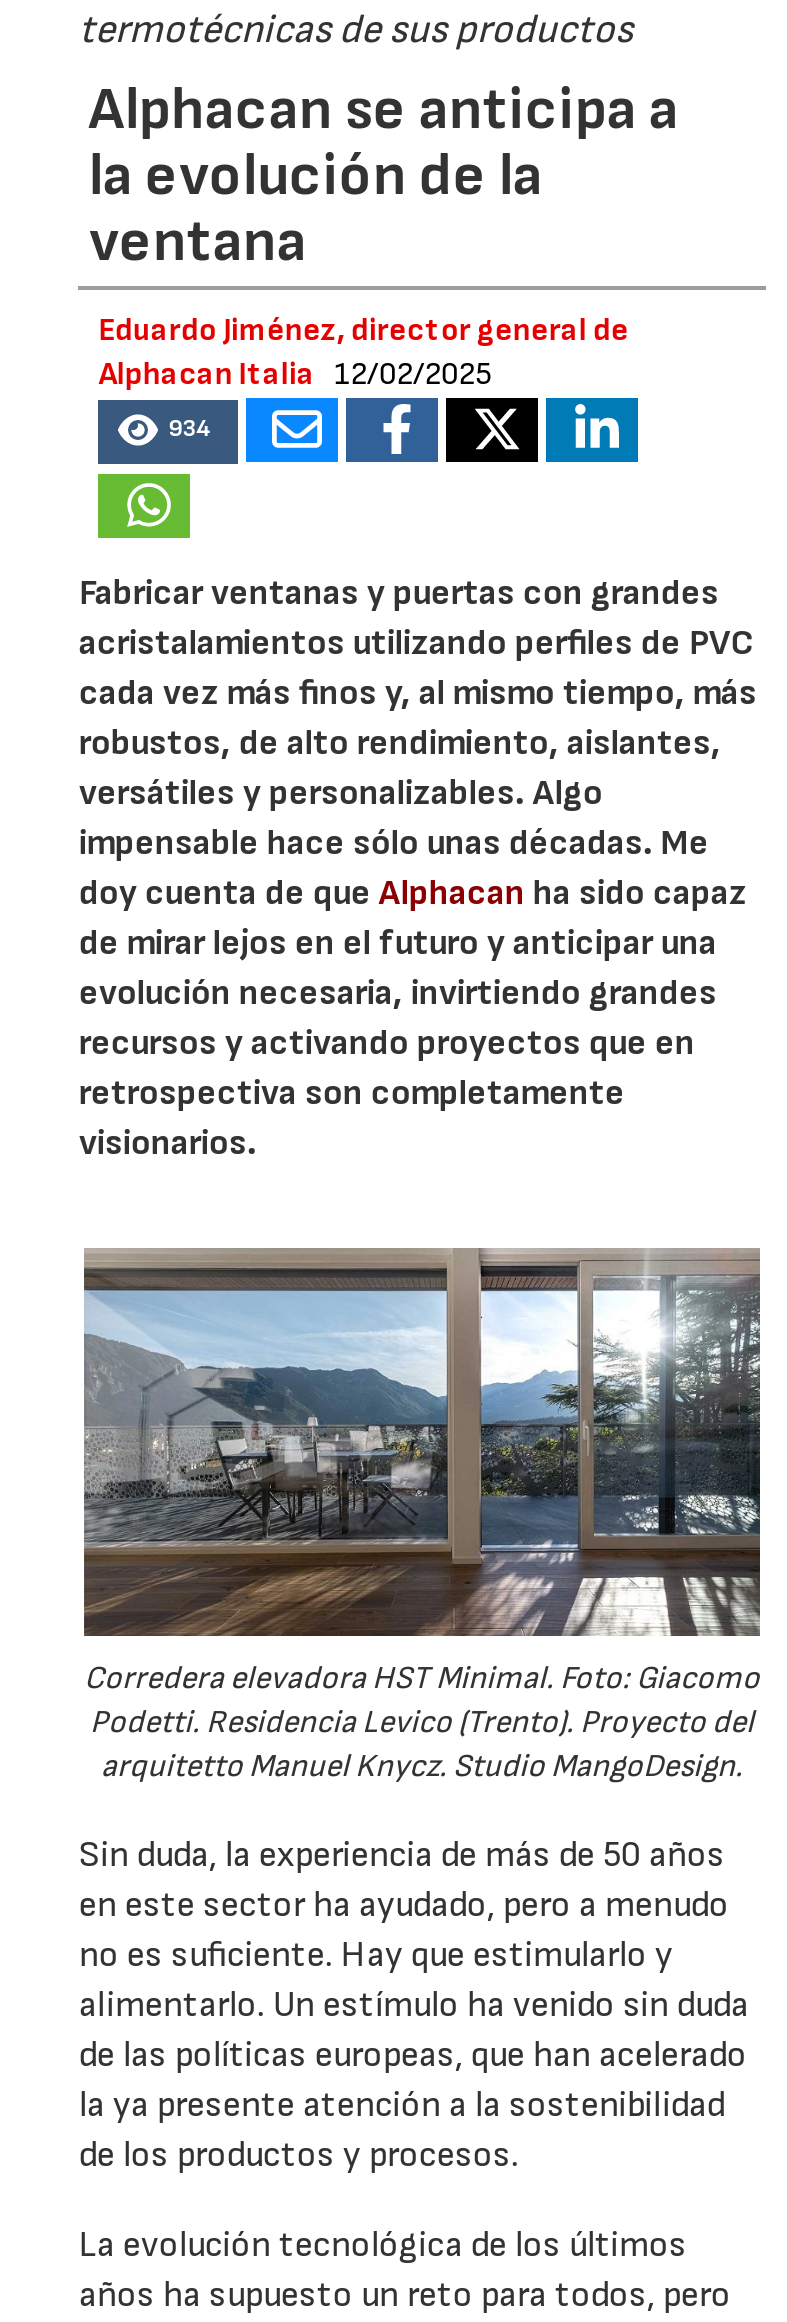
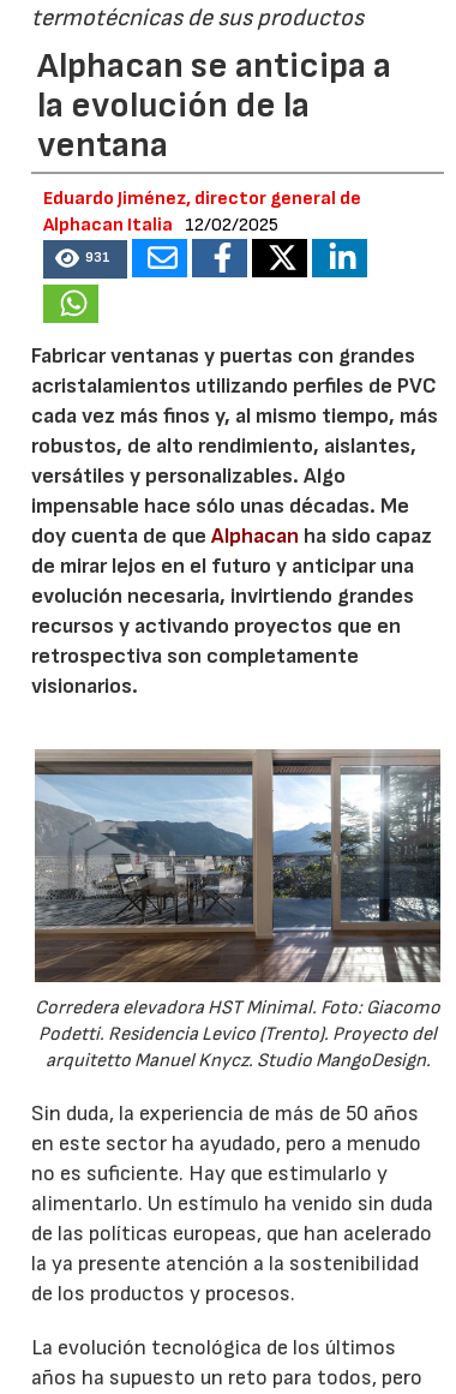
[169,414,211,444] 934 -> [86,249,111,267] 931

